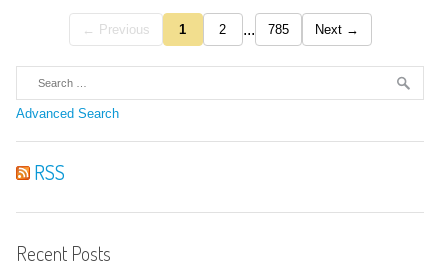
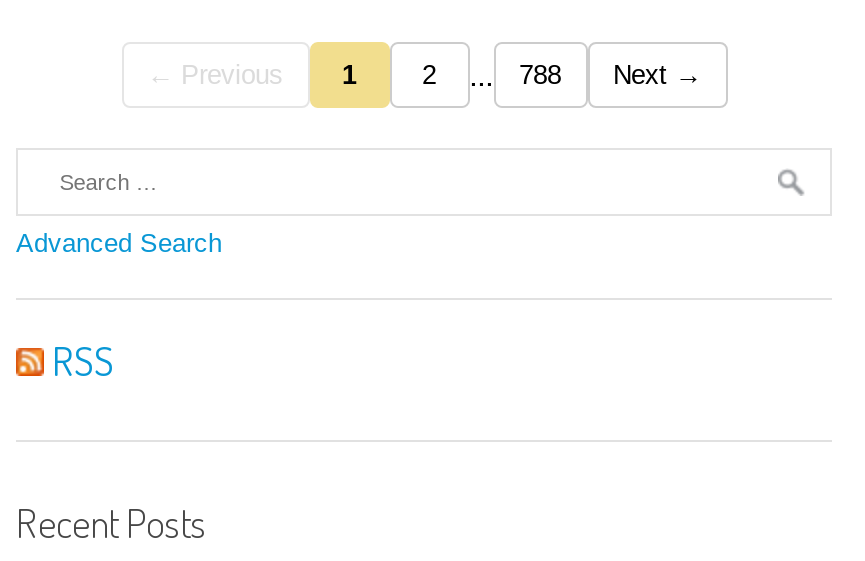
[267,22,288,37] 785 -> [519,60,561,90] 788

